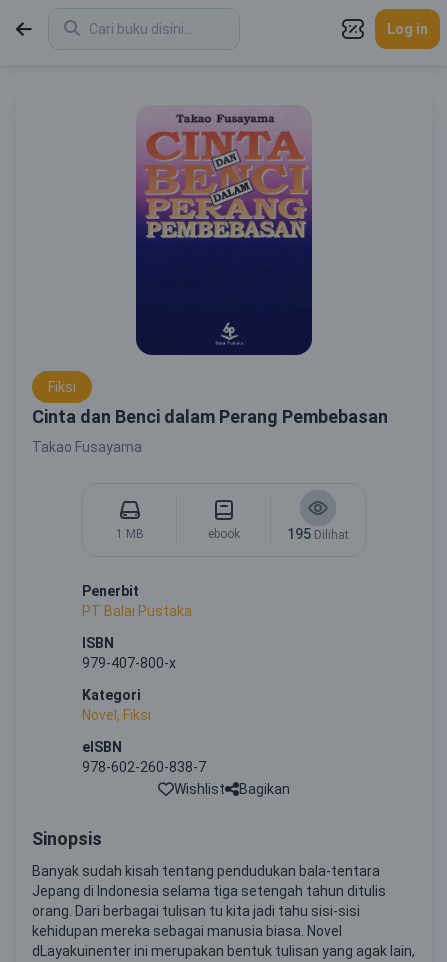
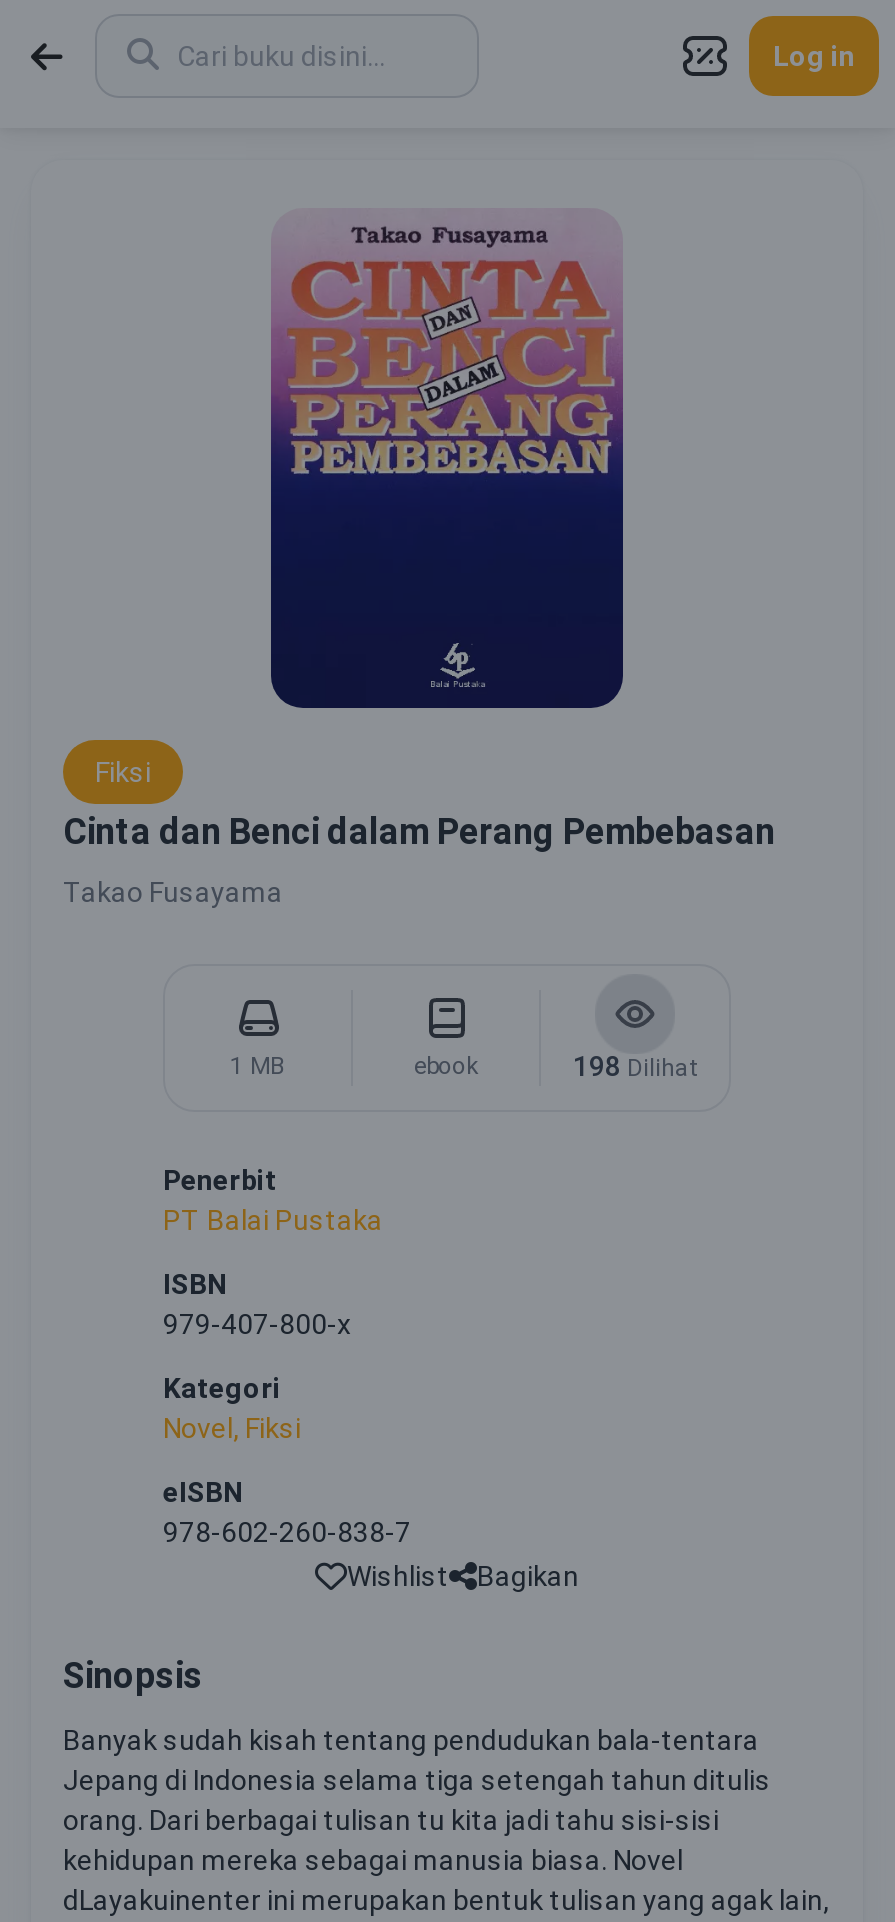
[287,526,349,542] 195 Dilihat -> [573,1051,697,1083] 198 Dilihat

